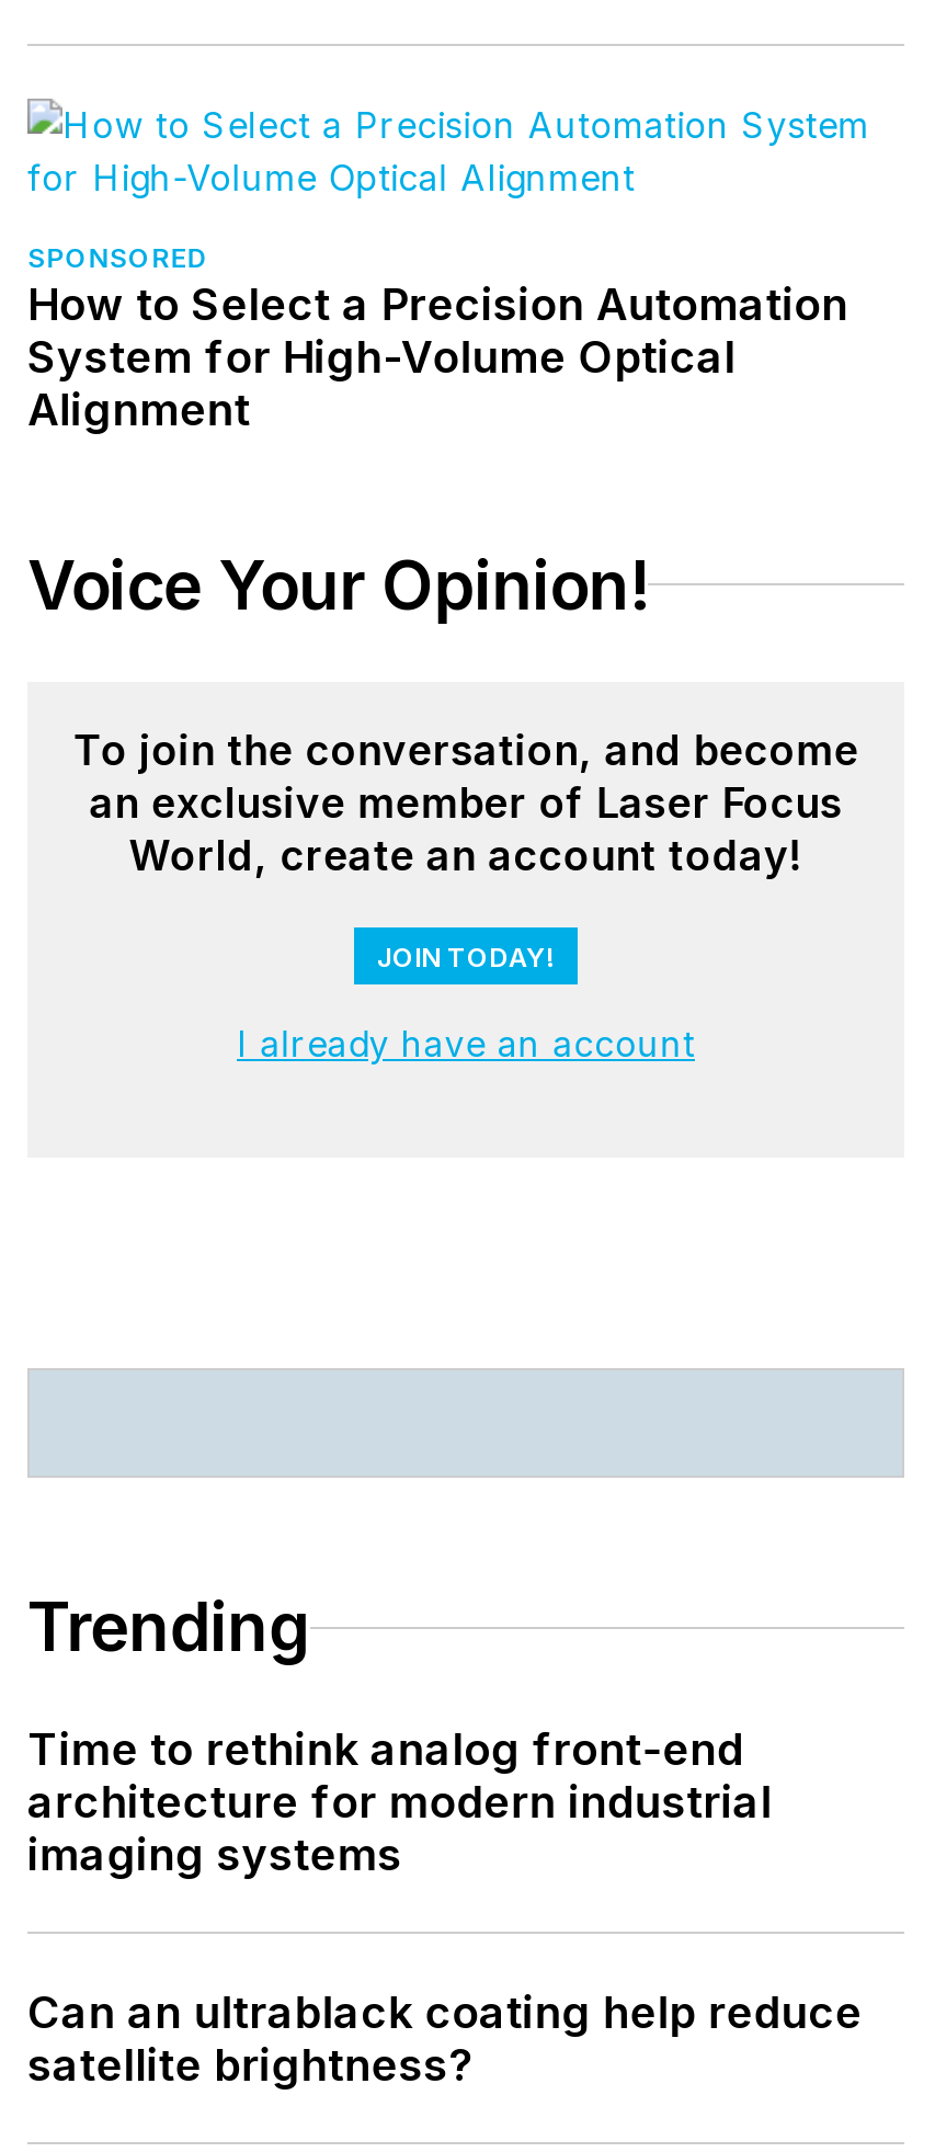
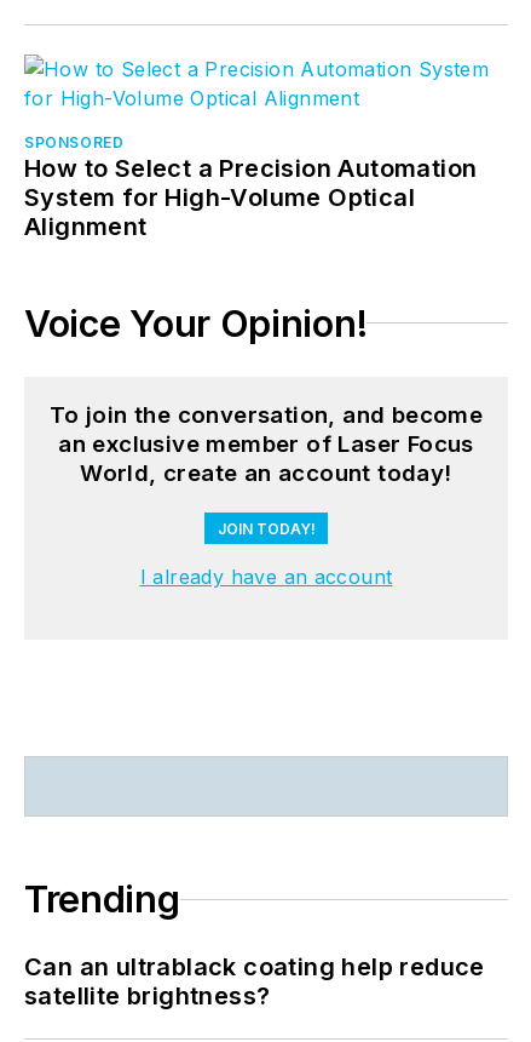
[27,1724,772,1882] Time to rethink analog front-end | architecture for modern industrial | imaging systems -> none

